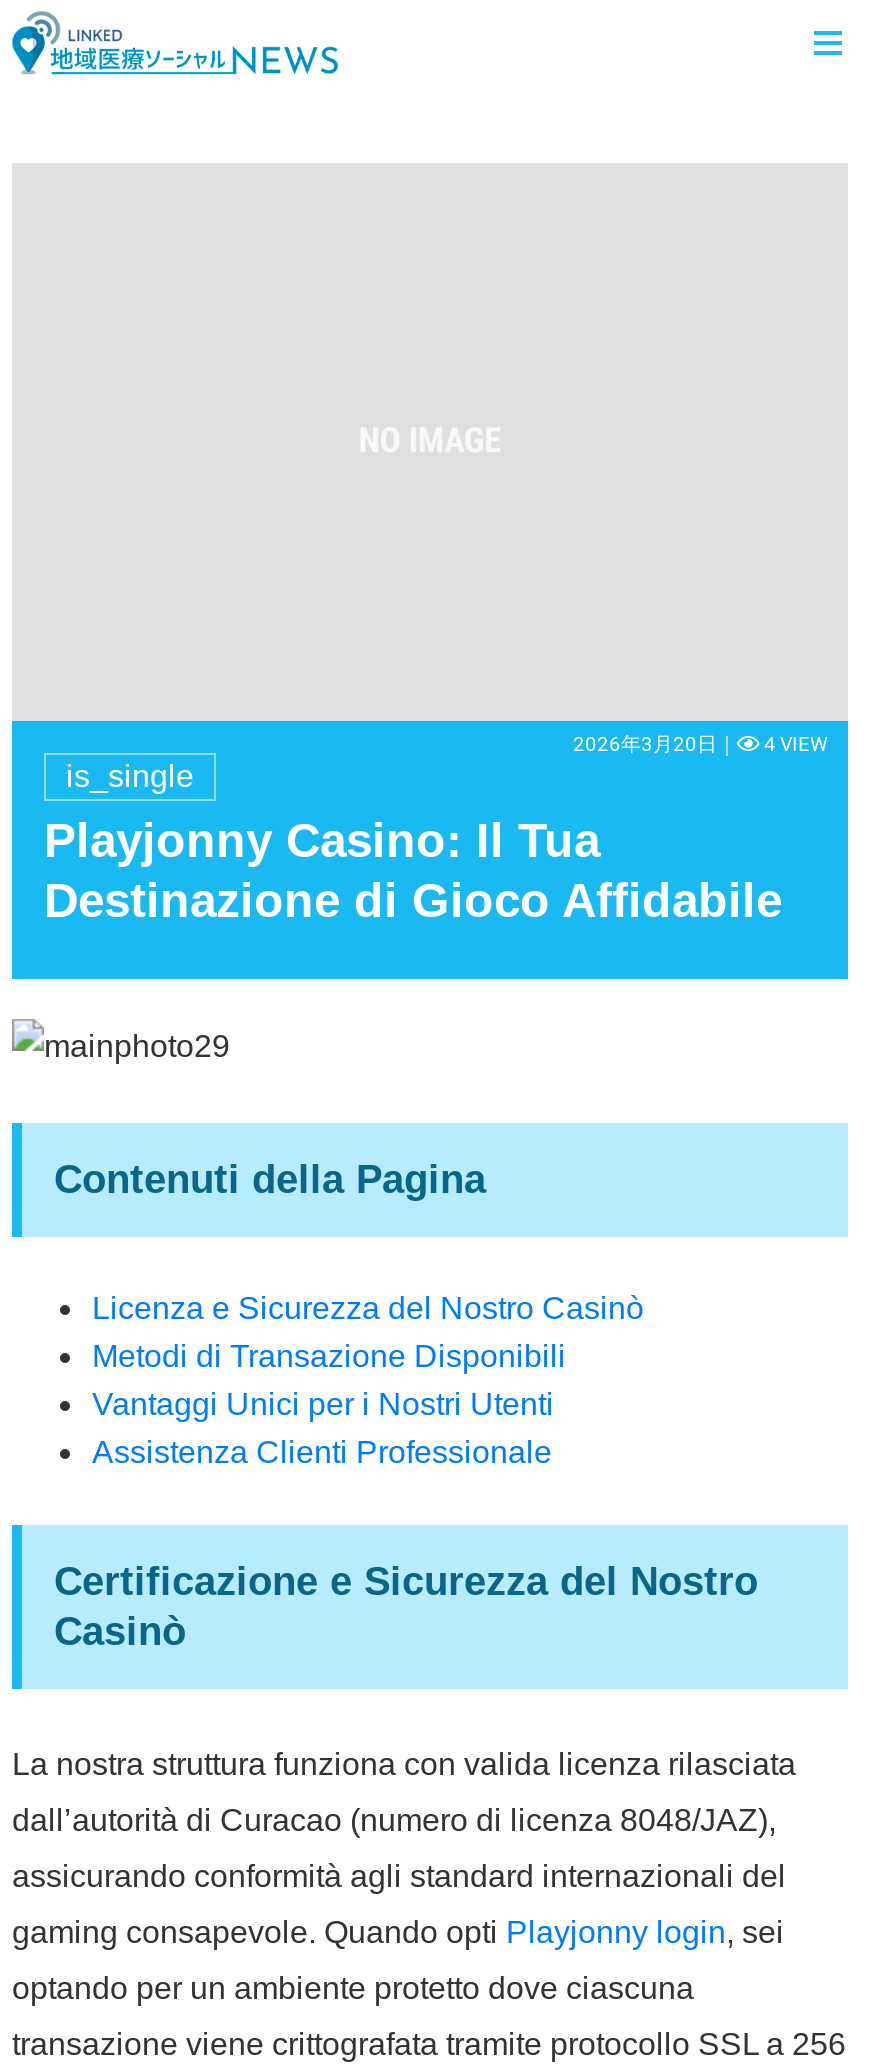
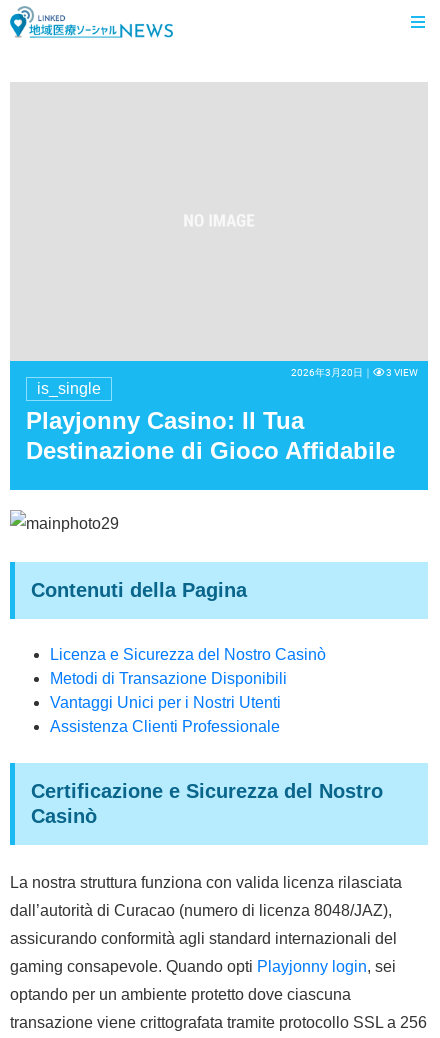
[573,732,828,754] 2026年3月20日｜ 4 VIEW -> [290,367,418,378] 2026年3月20日｜ 3 VIEW

